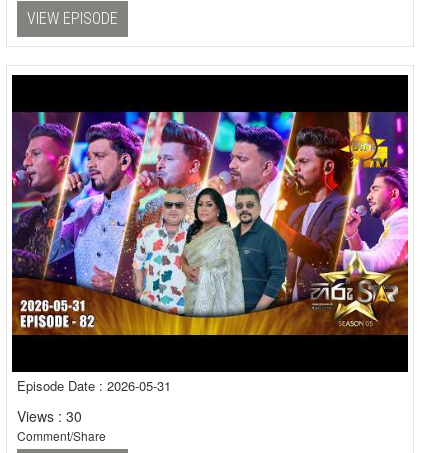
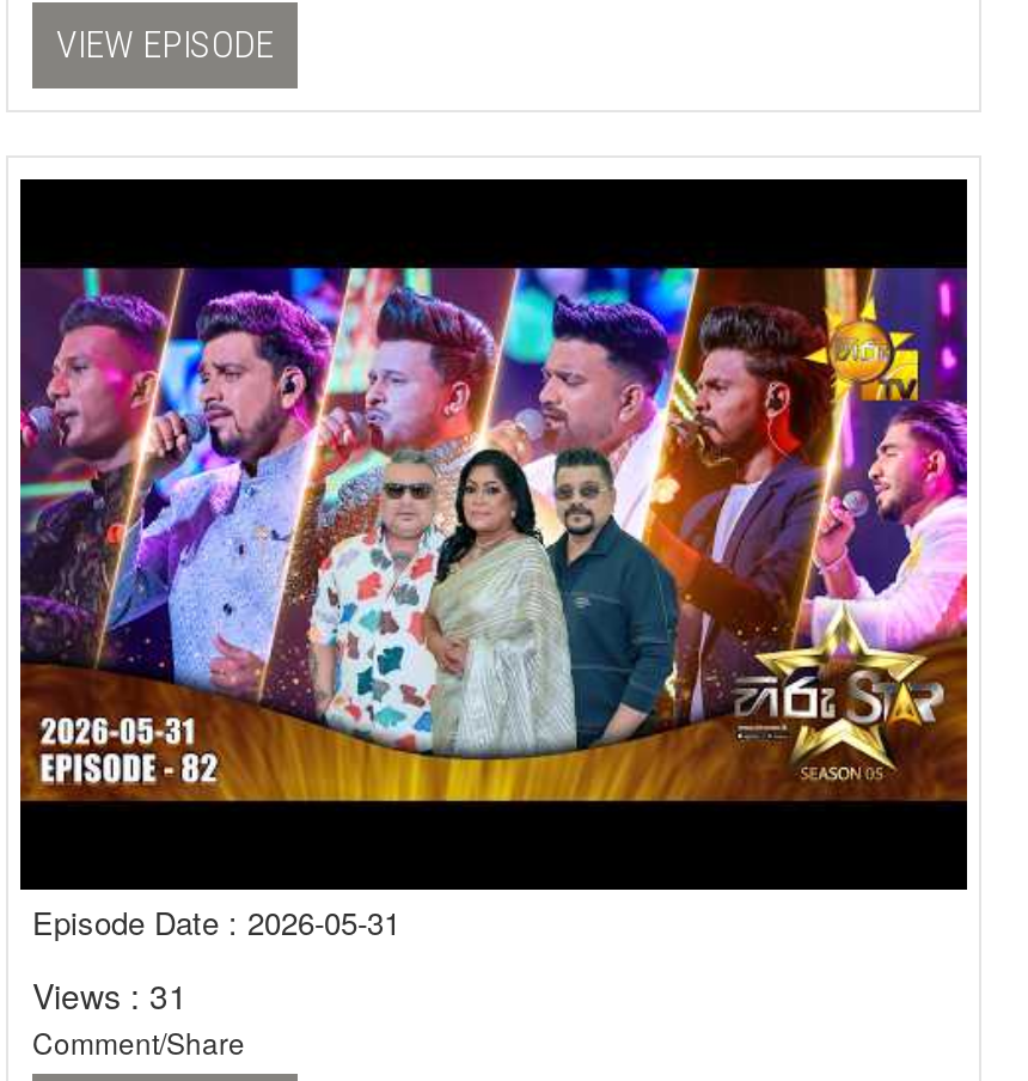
[17,406,82,426] Views : 30 -> [32,971,188,1019] Views : 31

